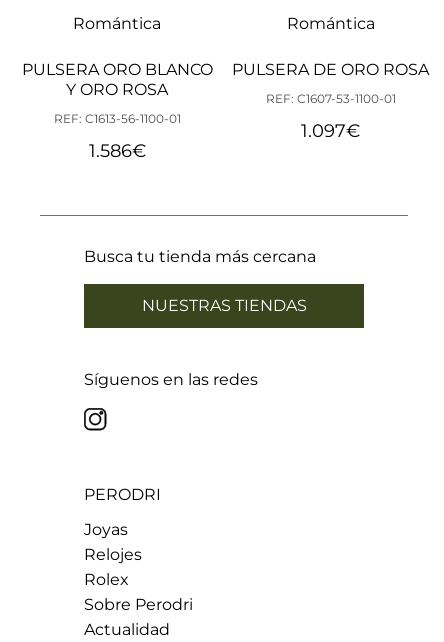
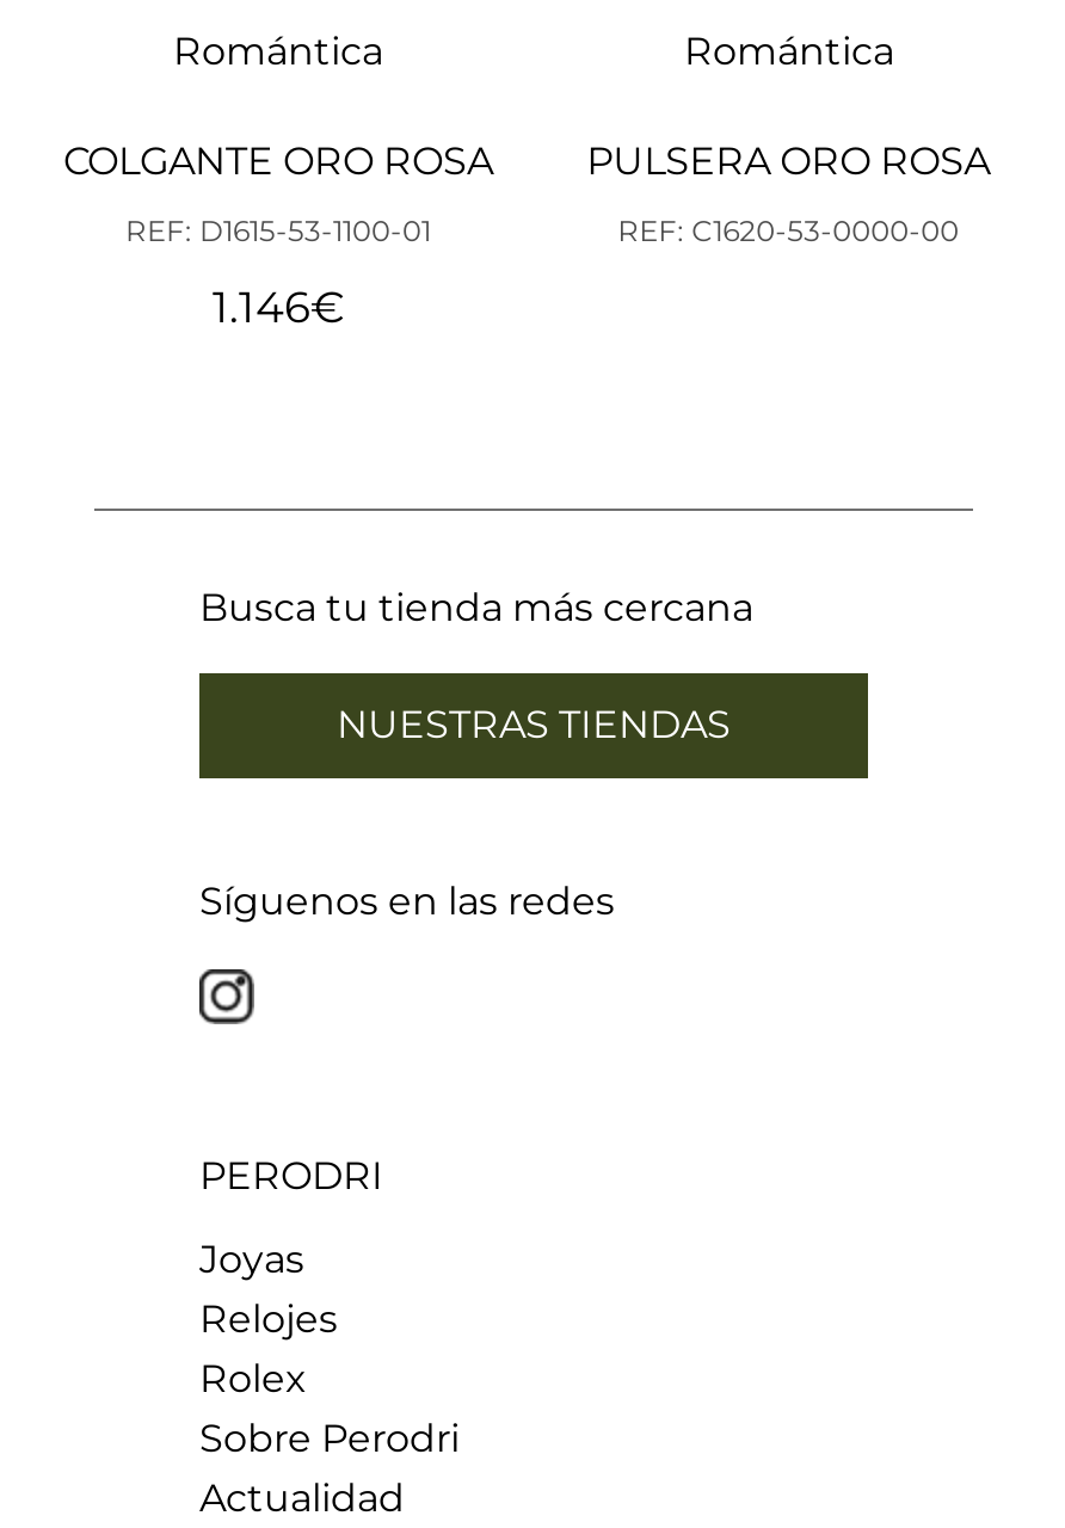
[21,60,212,99] PULSERA ORO BLANCO | Y ORO ROSA -> [63,138,493,183] COLGANTE ORO ROSA
[232,60,429,142] PULSERA DE ORO ROSA | REF: C1607-53-1100-01 | 1.097€ -> [587,138,991,247] PULSERA ORO ROSA | REF: C1620-53-0000-00
[53,111,180,126] REF: C1613-56-1100-01 -> [125,212,431,247] REF: D1615-53-1100-01
[88,140,145,162] 1.586€ -> [213,281,344,333] 1.146€

